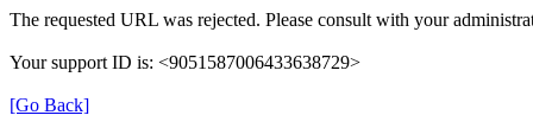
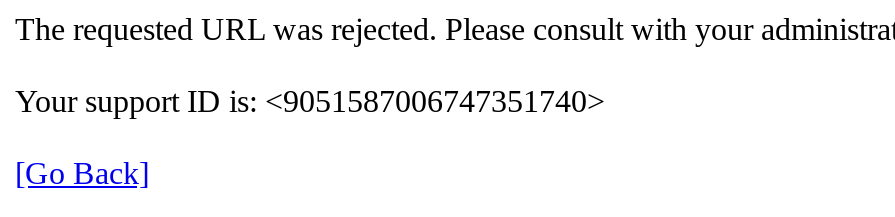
[10,52,360,72] Your support ID is: <9051587006433638729> -> [15,84,605,118] Your support ID is: <9051587006747351740>

